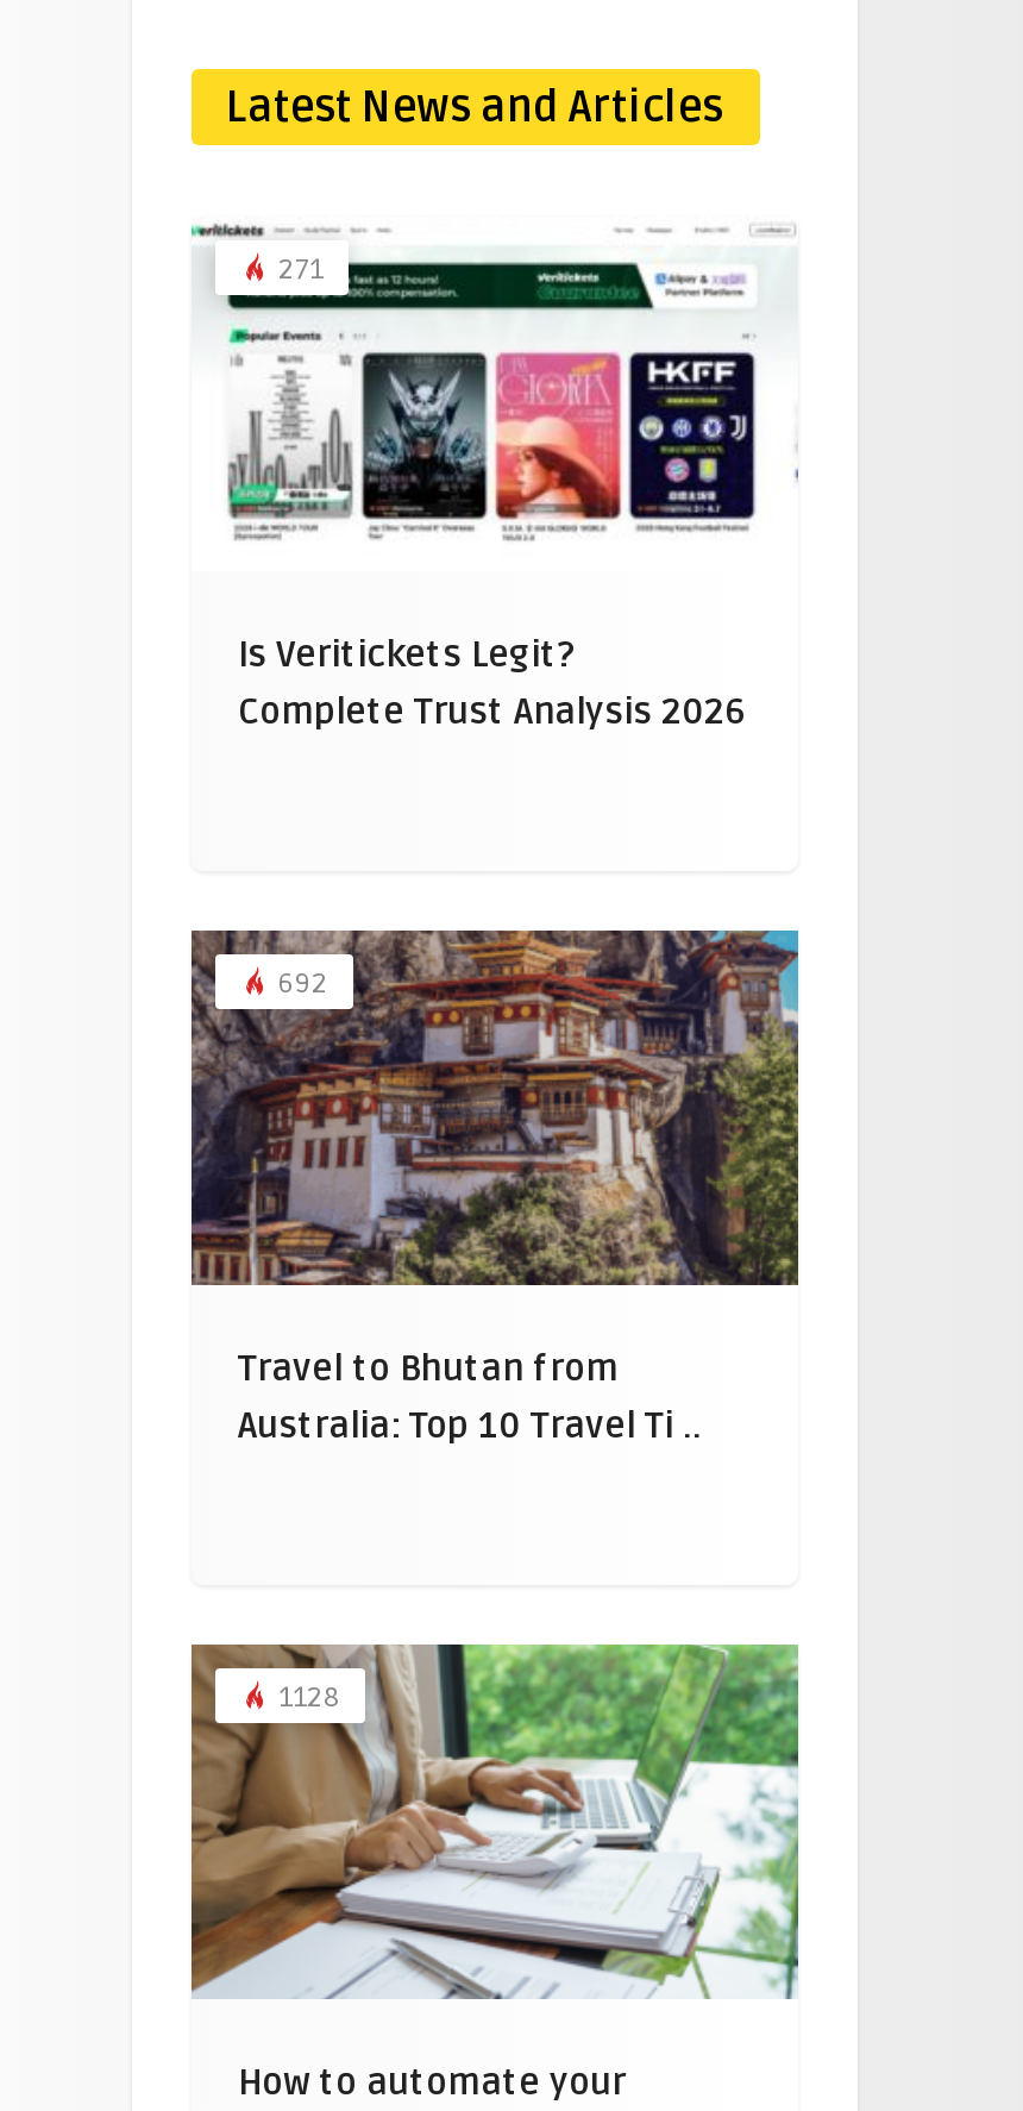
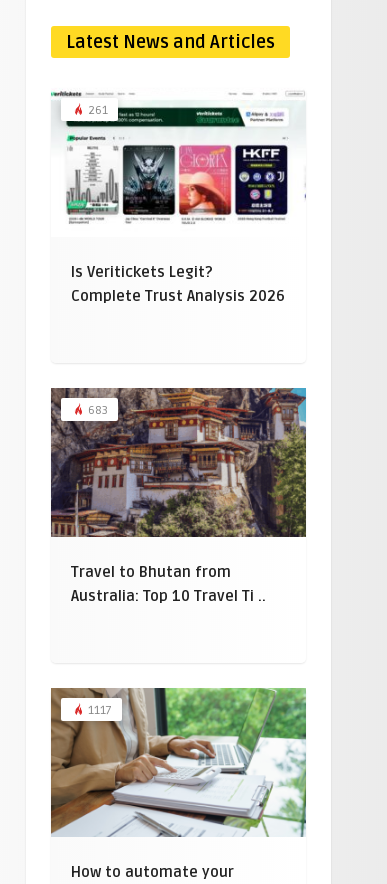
[271,252,324,288] 271 -> [84,103,107,118] 261
[271,966,328,1002] 692 -> [84,403,107,418] 683
[271,1680,340,1716] 1128 -> [84,703,111,718] 1117

